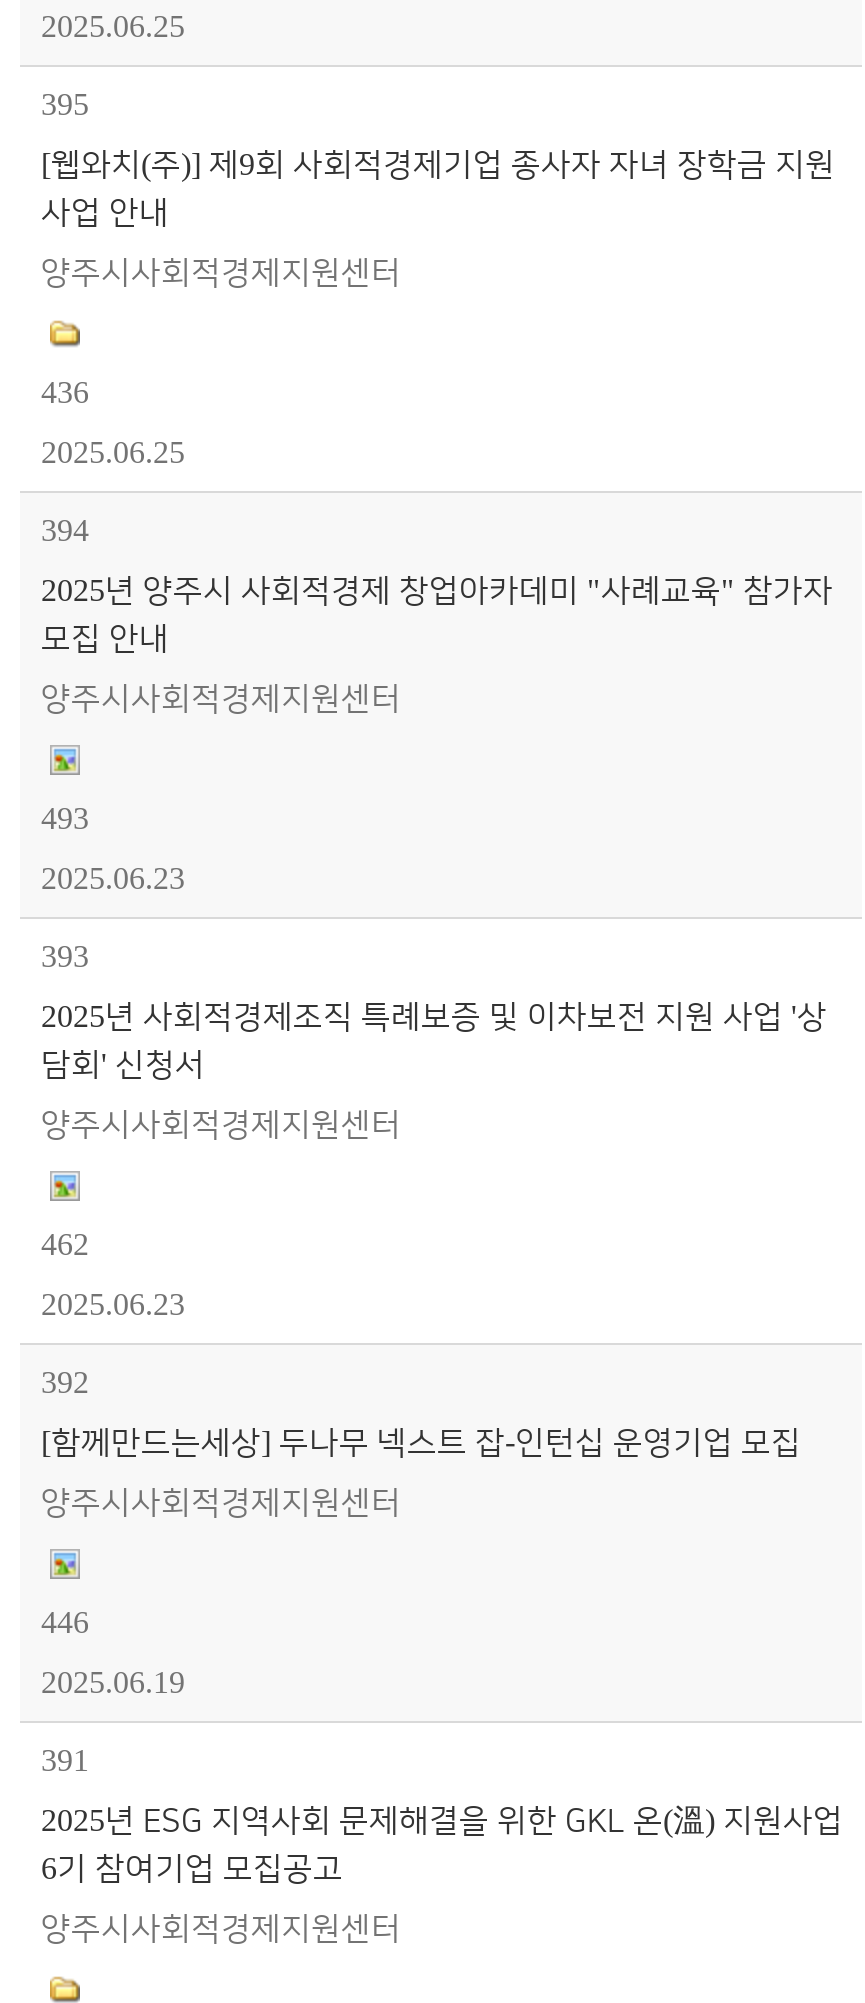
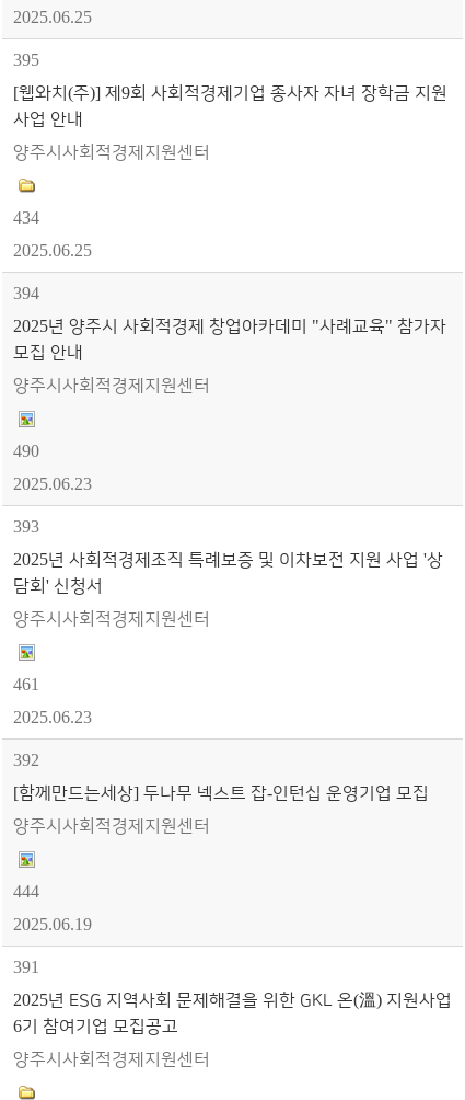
[41,375,89,411] 436 -> [14,208,40,228] 434
[41,801,89,837] 493 -> [14,442,40,461] 490
[41,1227,89,1263] 462 -> [14,675,40,695] 461
[41,1605,89,1641] 446 -> [14,882,40,902] 444

